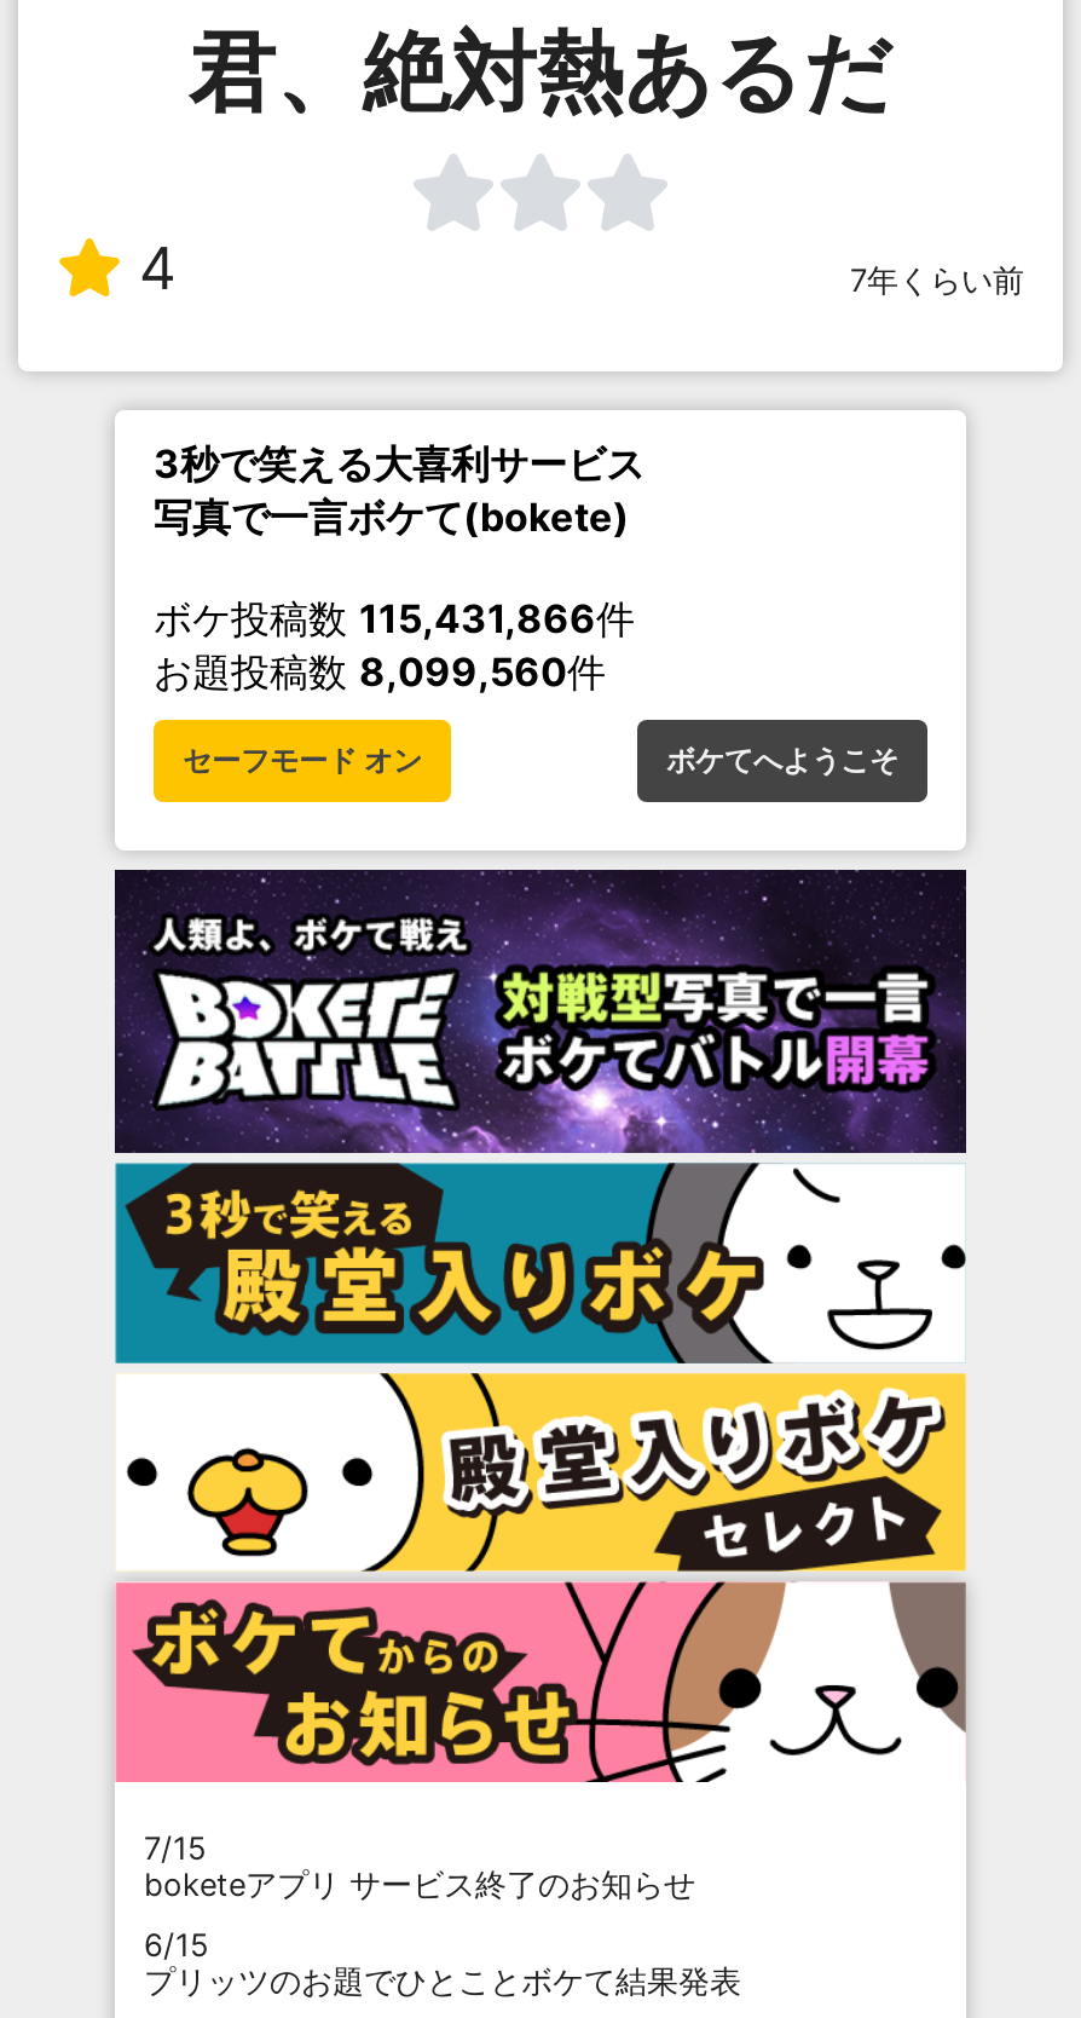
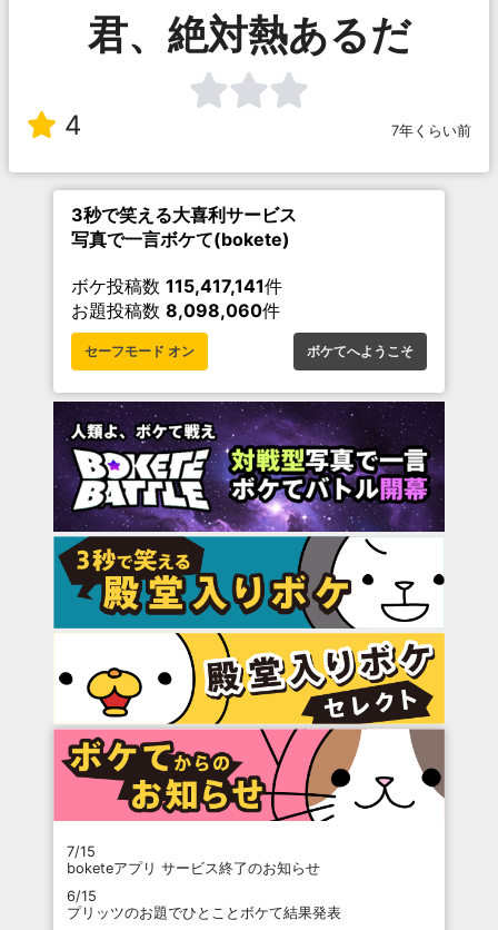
[154,594,635,642] ボケ投稿数115,431,866件 -> [71,275,282,297] ボケ投稿数115,417,141件
[154,647,606,696] お題投稿数8,099,560件 -> [71,299,280,321] お題投稿数8,098,060件

